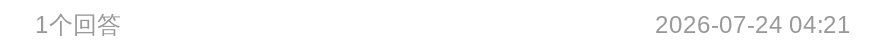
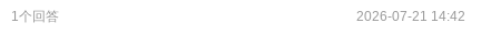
[655,11,851,39] 2026-07-24 04:21 -> [356,9,465,24] 2026-07-21 14:42

